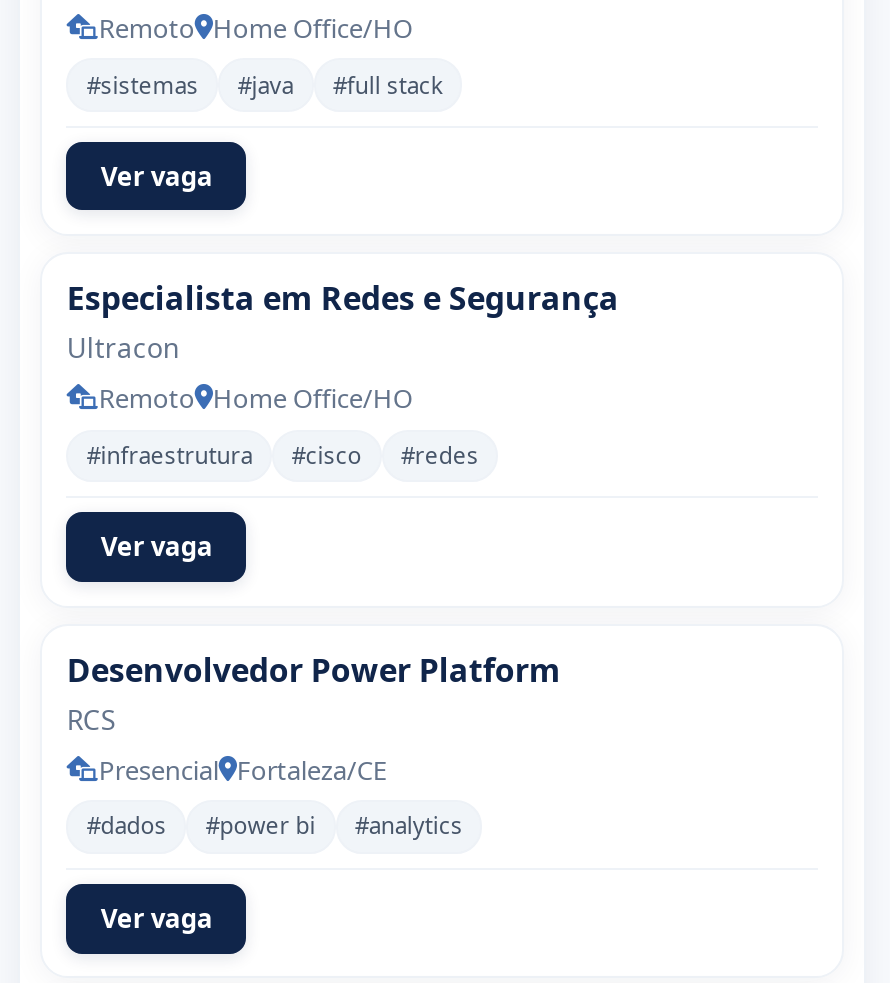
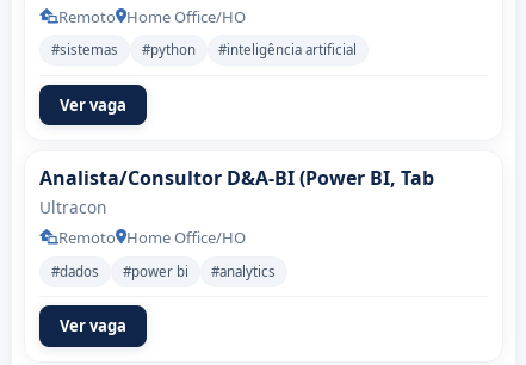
[238,69,443,99] #java | #full stack -> [142,41,357,59] #python | #inteligência artificial
[67,277,619,321] Especialista em Redes e Segurança -> [40,165,435,191] Analista/Consultor D&A-BI (Power BI, Tab
[67,440,561,787] #infraestrutura | #cisco | #redes | Ver vaga | Desenvolvedor Power Platform | RCS | Presencial Fortaleza/CE -> none

